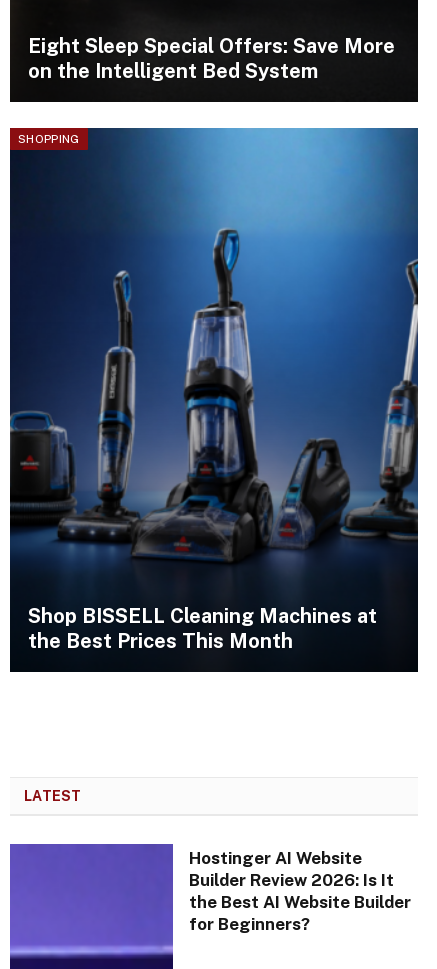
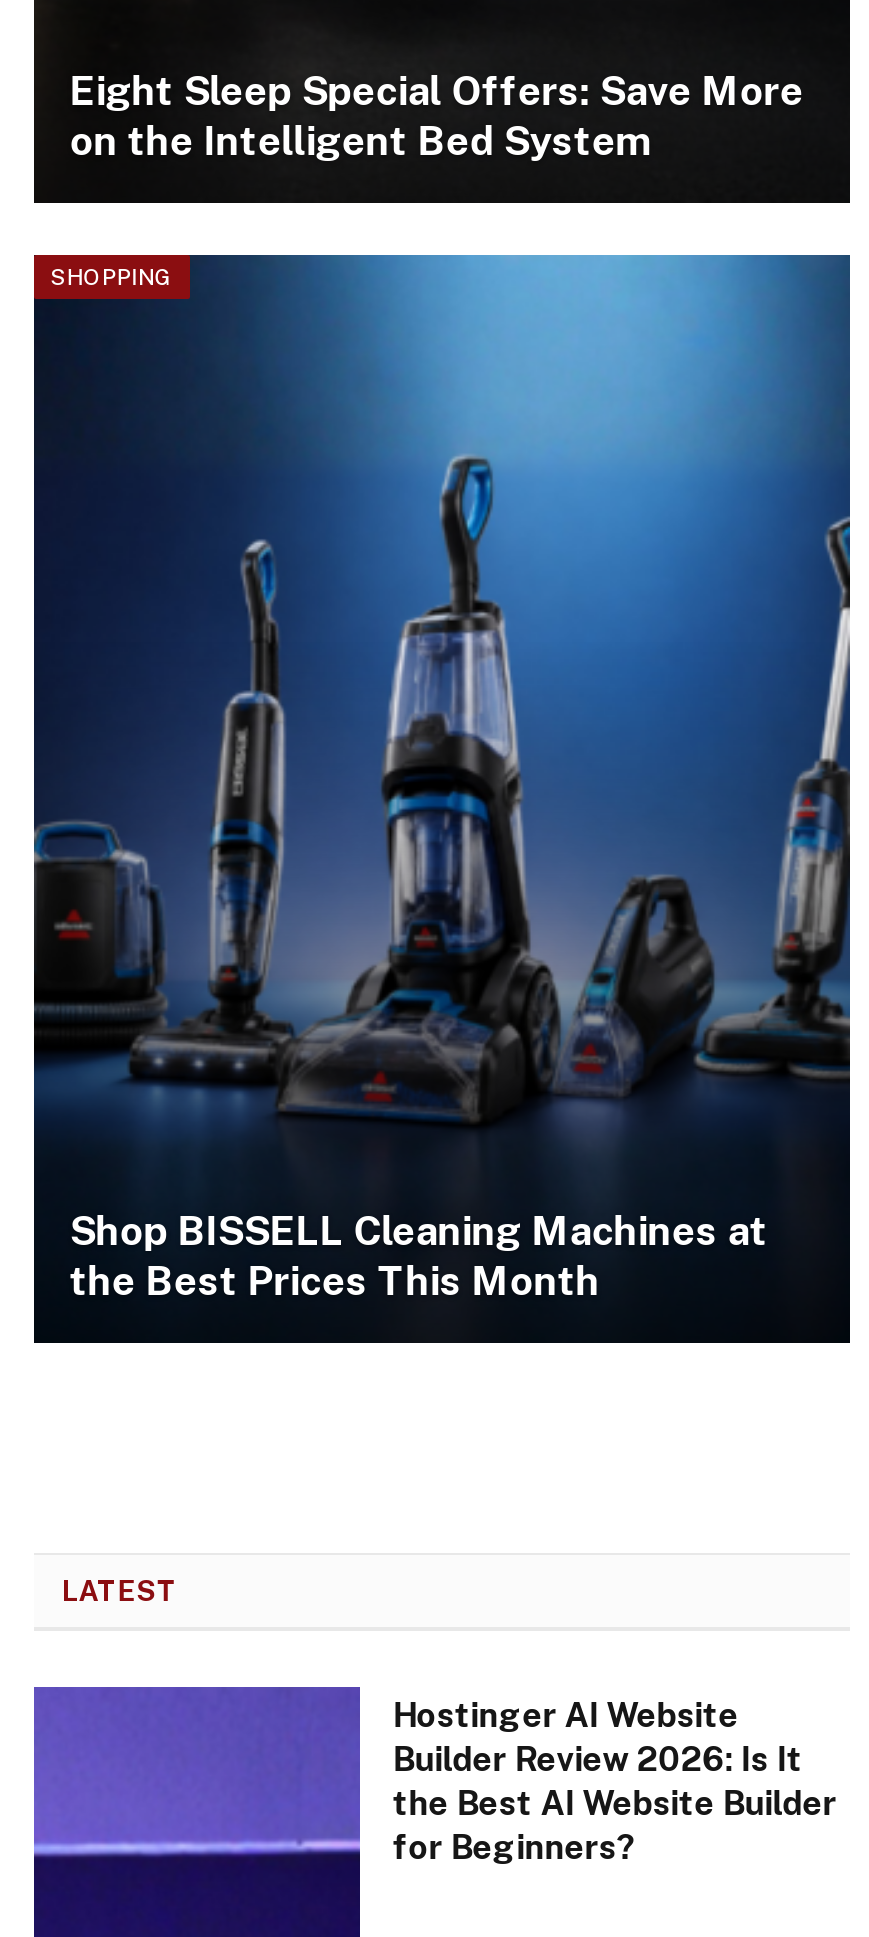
[9,921,174,958] [image] -> [32,1839,362,1913] [image]

